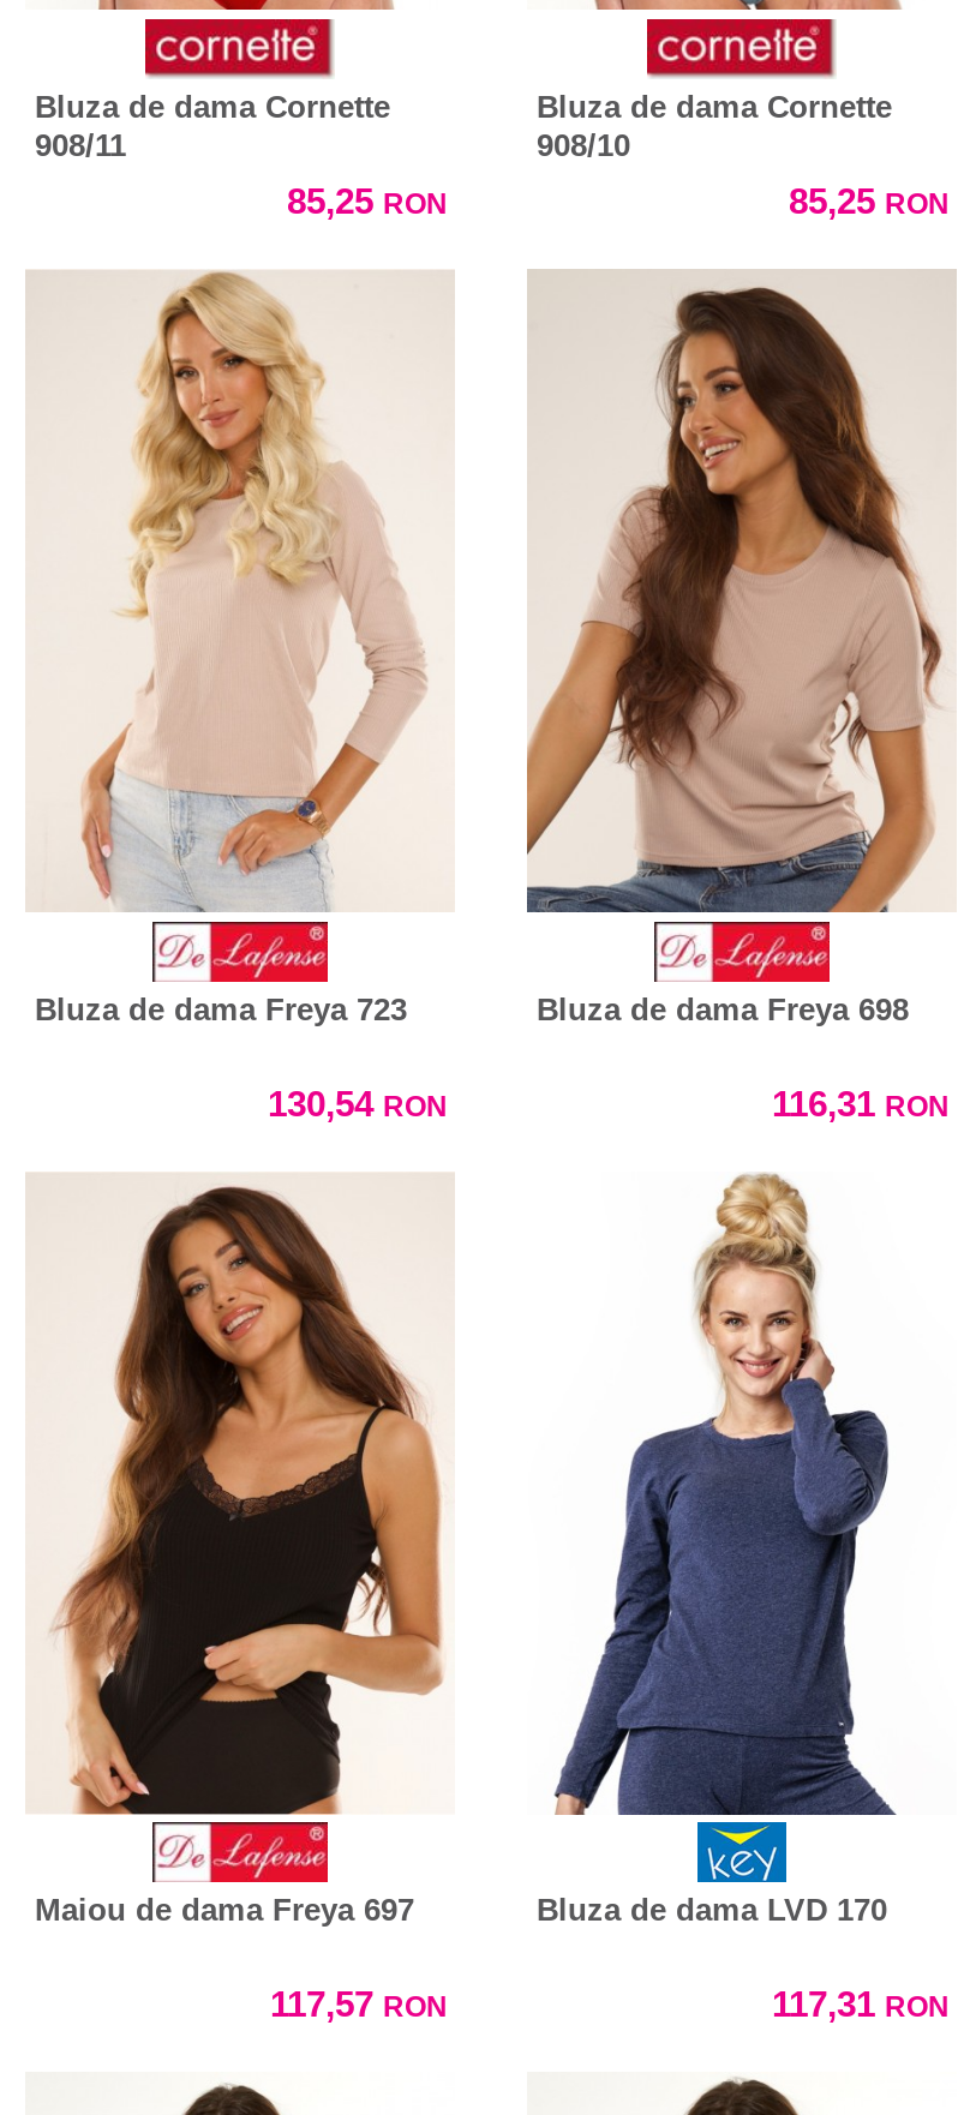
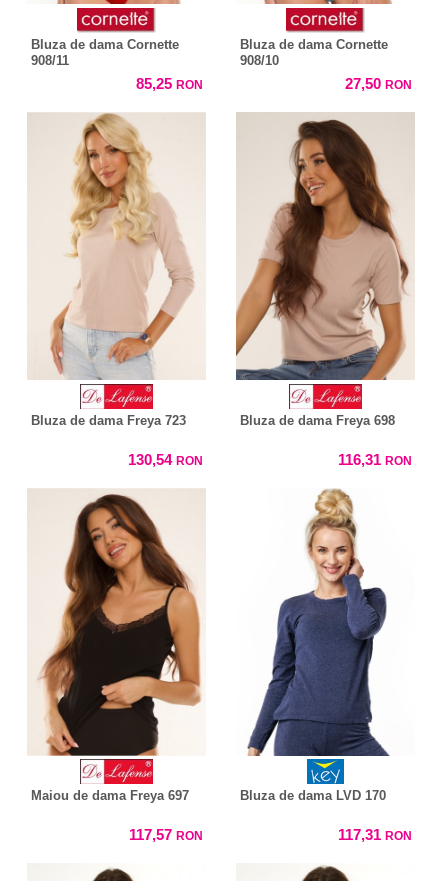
[789,179,950,220] 85,25 RON -> [345,75,412,92] 27,50 RON

